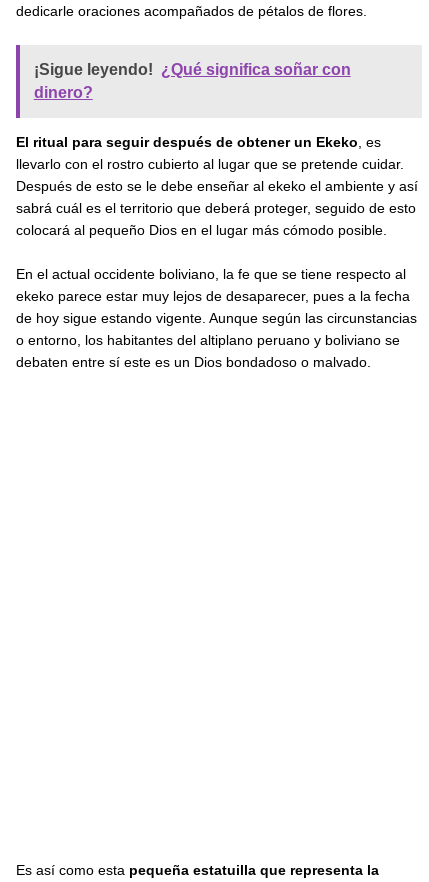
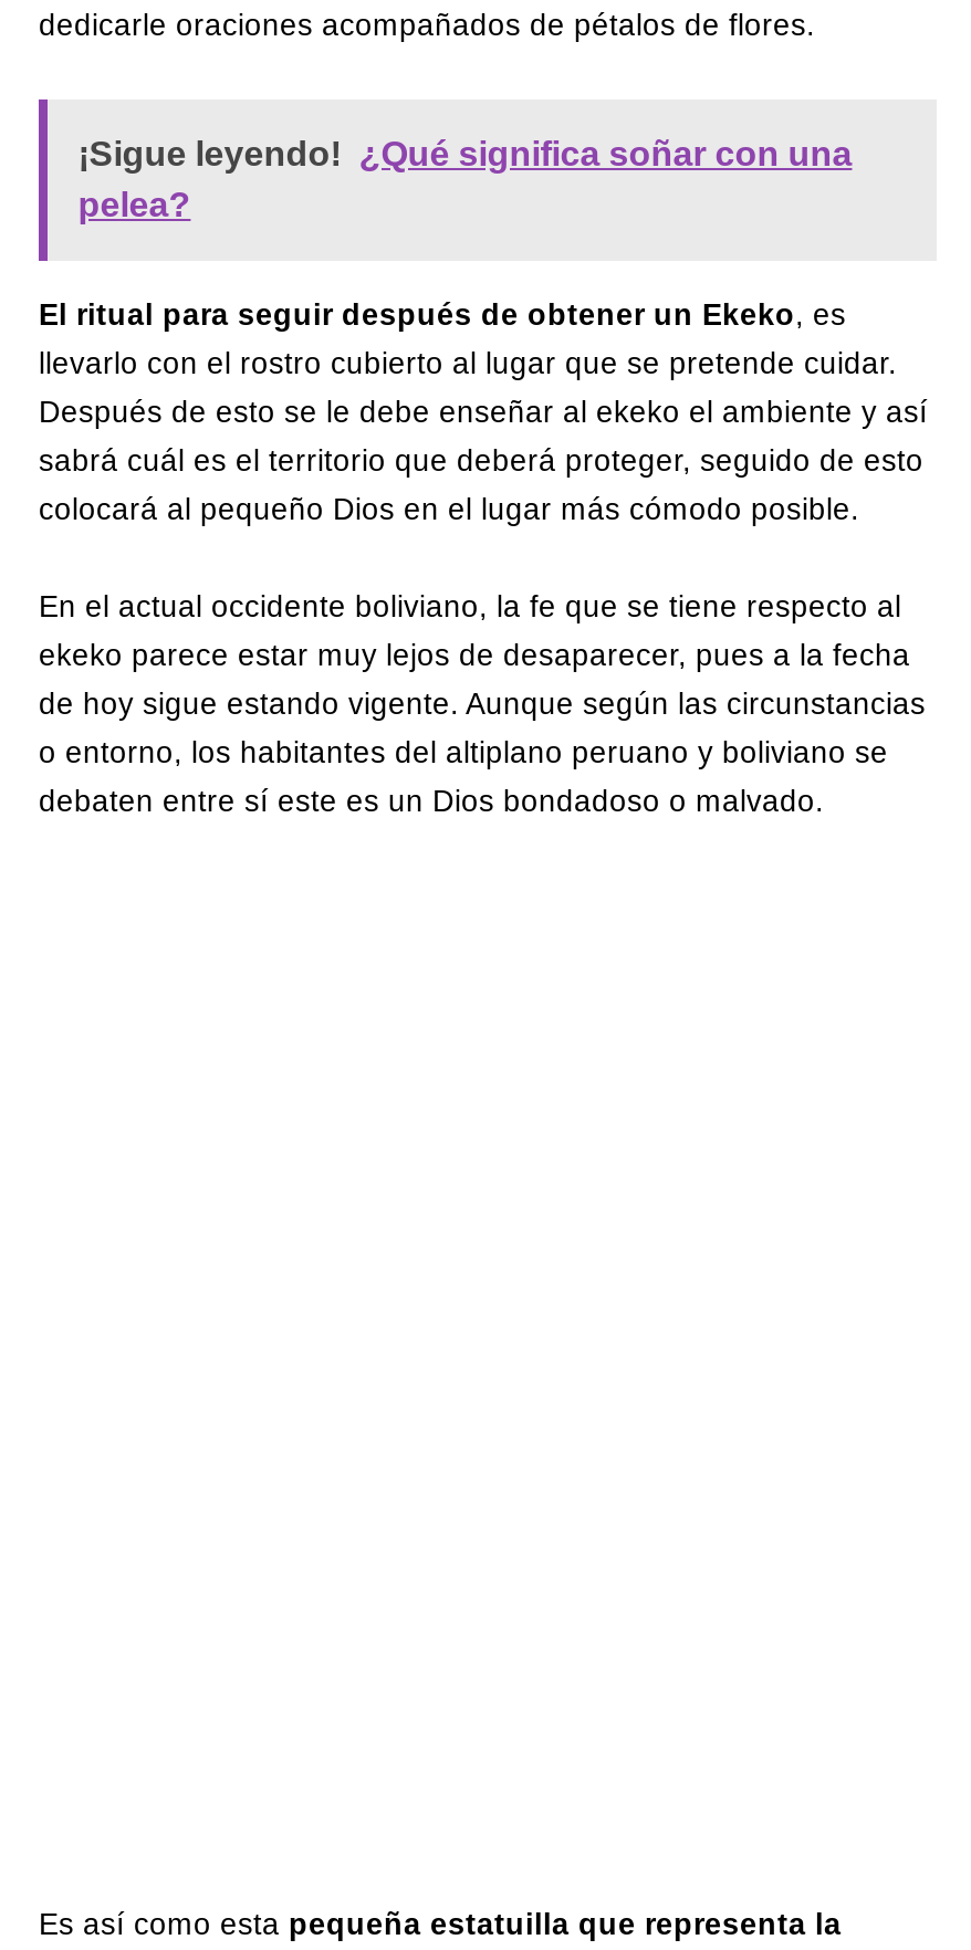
[34,61,351,101] ¡Sigue leyendo! ¿Qué significa soñar con | dinero? -> [78,134,852,223] ¡Sigue leyendo! ¿Qué significa soñar con una | pelea?

